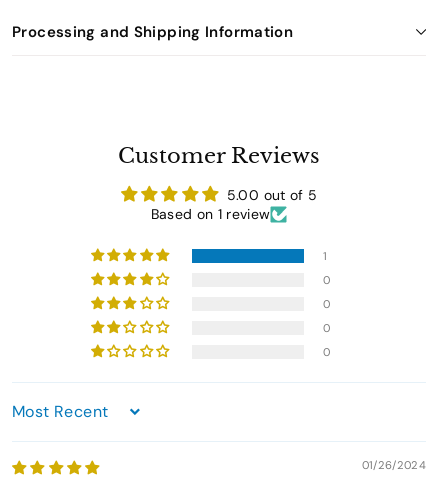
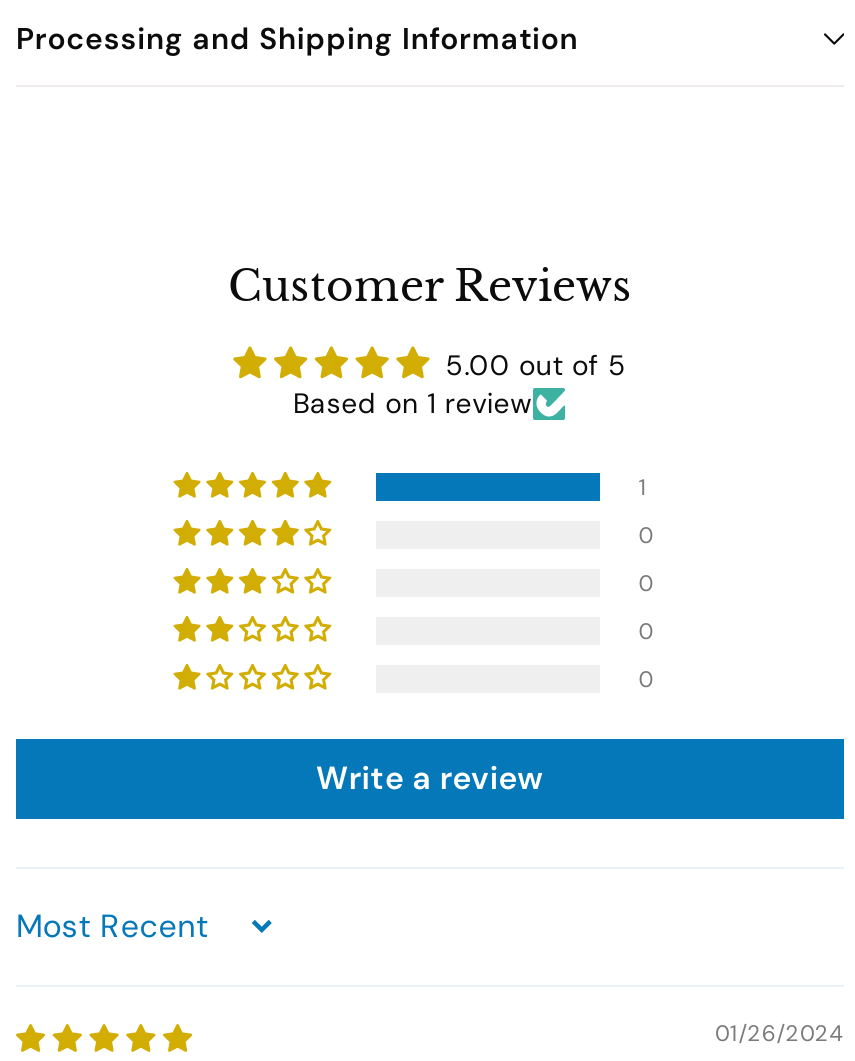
none -> [316,757,544,799] Write a review

